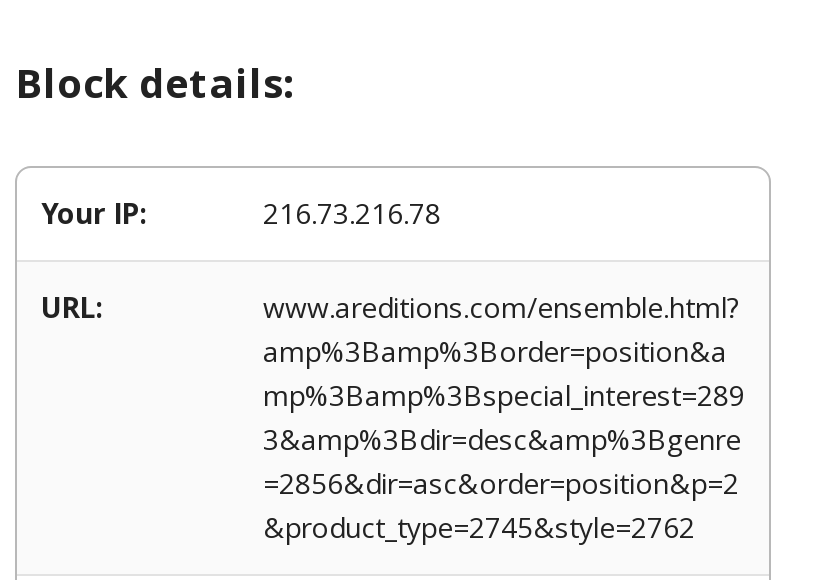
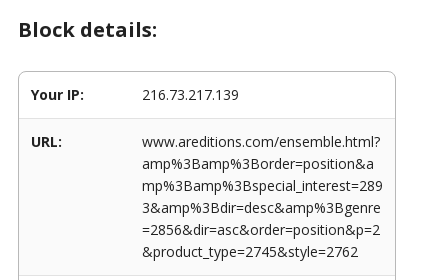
[263,194,441,232] 216.73.216.78 -> [142,85,239,104] 216.73.217.139

